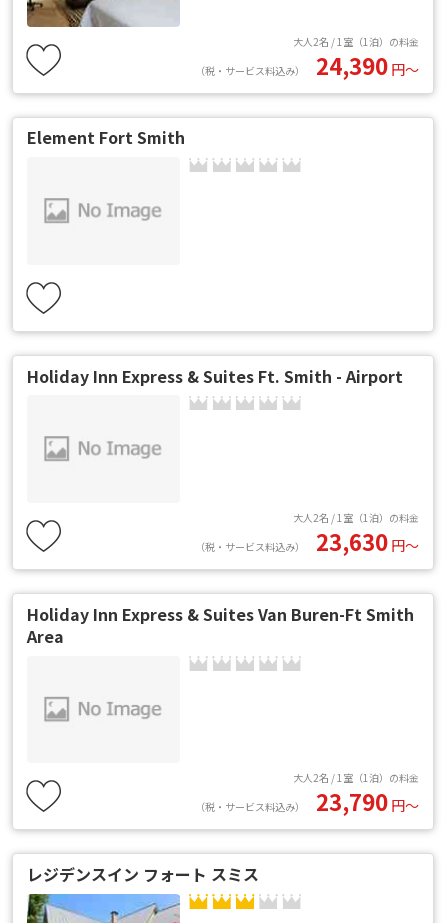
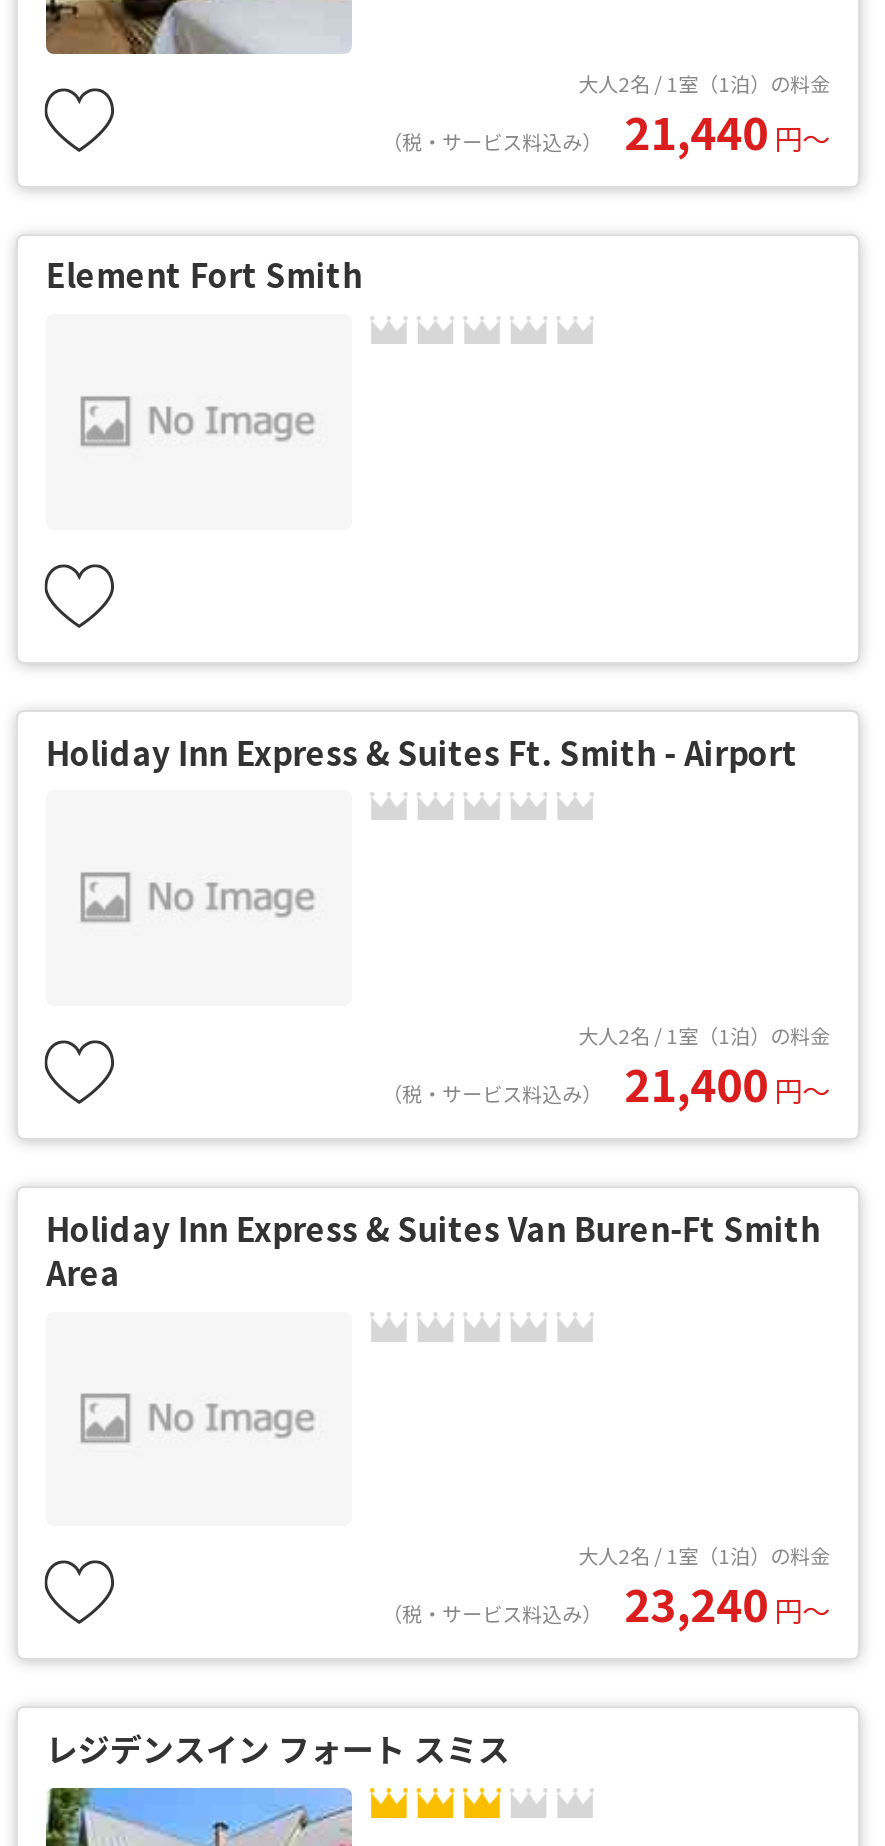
[195,49,419,81] （税・サービス料込み） 24,390 円〜 -> [382,97,830,161] （税・サービス料込み） 21,440 円〜
[195,525,419,557] （税・サービス料込み） 23,630 円〜 -> [382,1050,830,1114] （税・サービス料込み） 21,400 円〜
[195,785,419,817] （税・サービス料込み） 23,790 円〜 -> [382,1570,830,1634] （税・サービス料込み） 23,240 円〜

